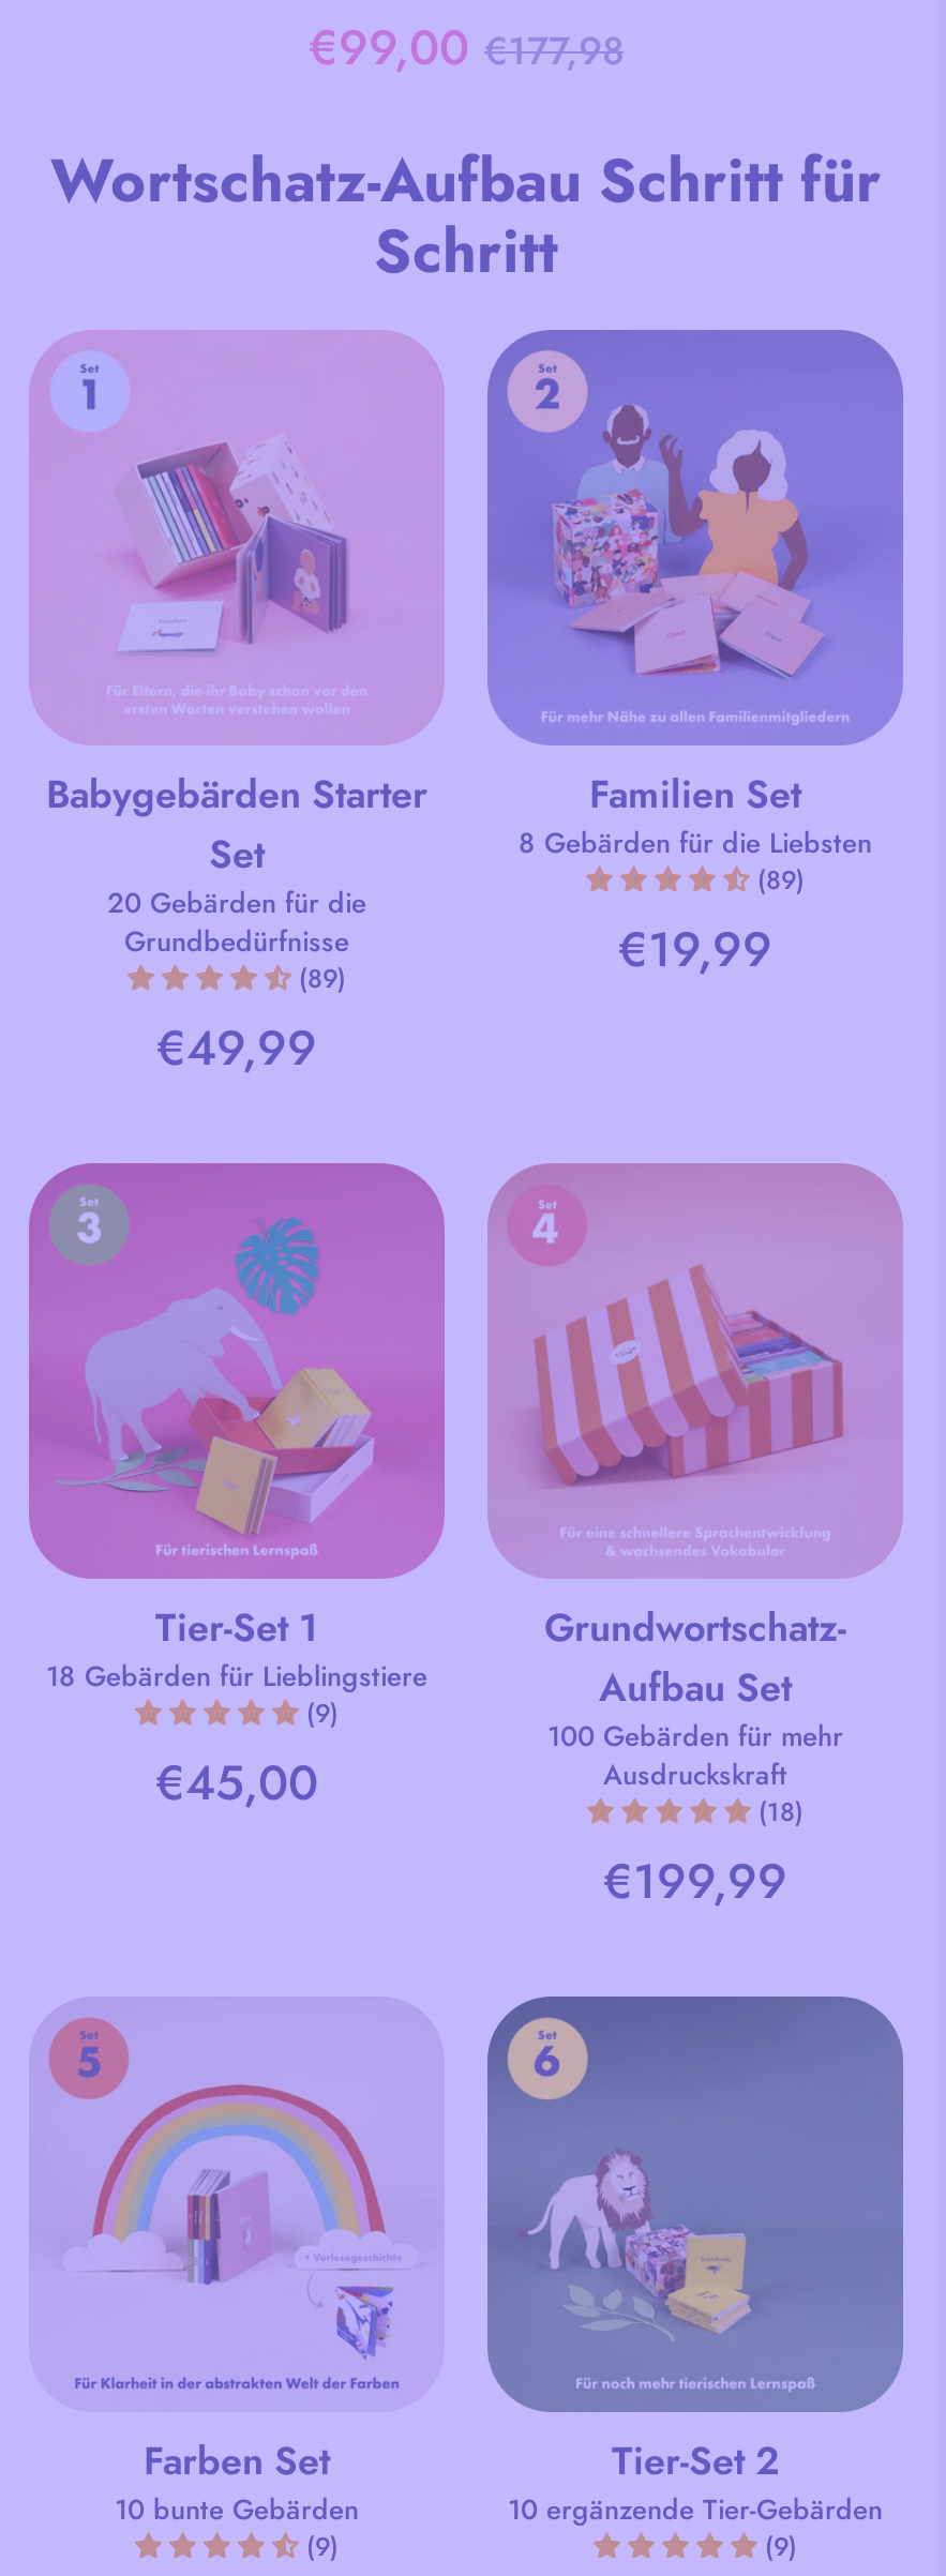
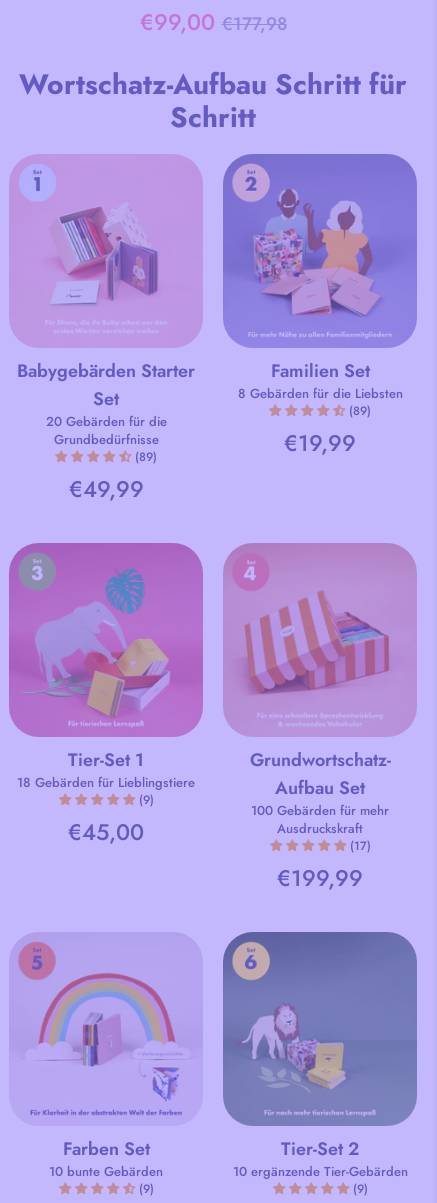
[759,1792,804,1831] (18) -> [349,837,370,855] (17)

